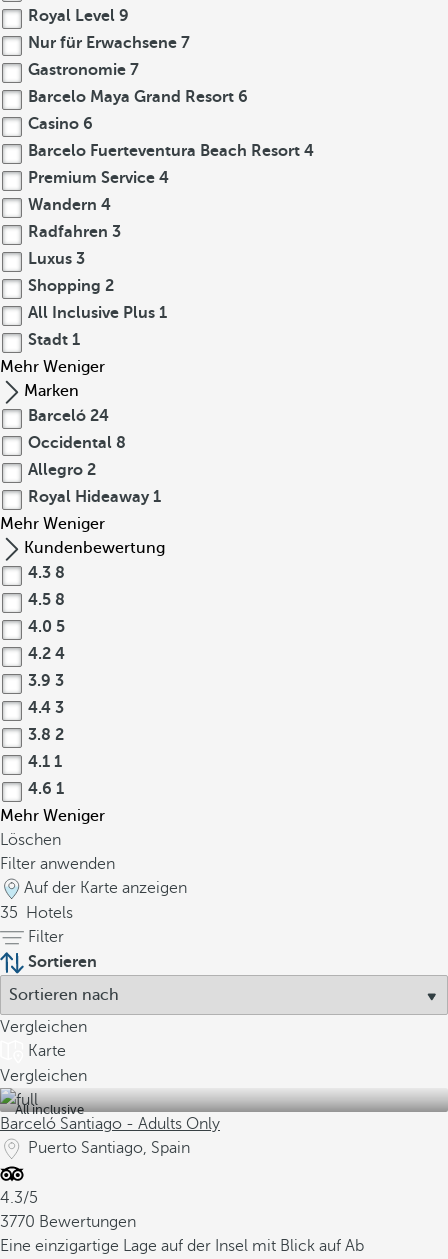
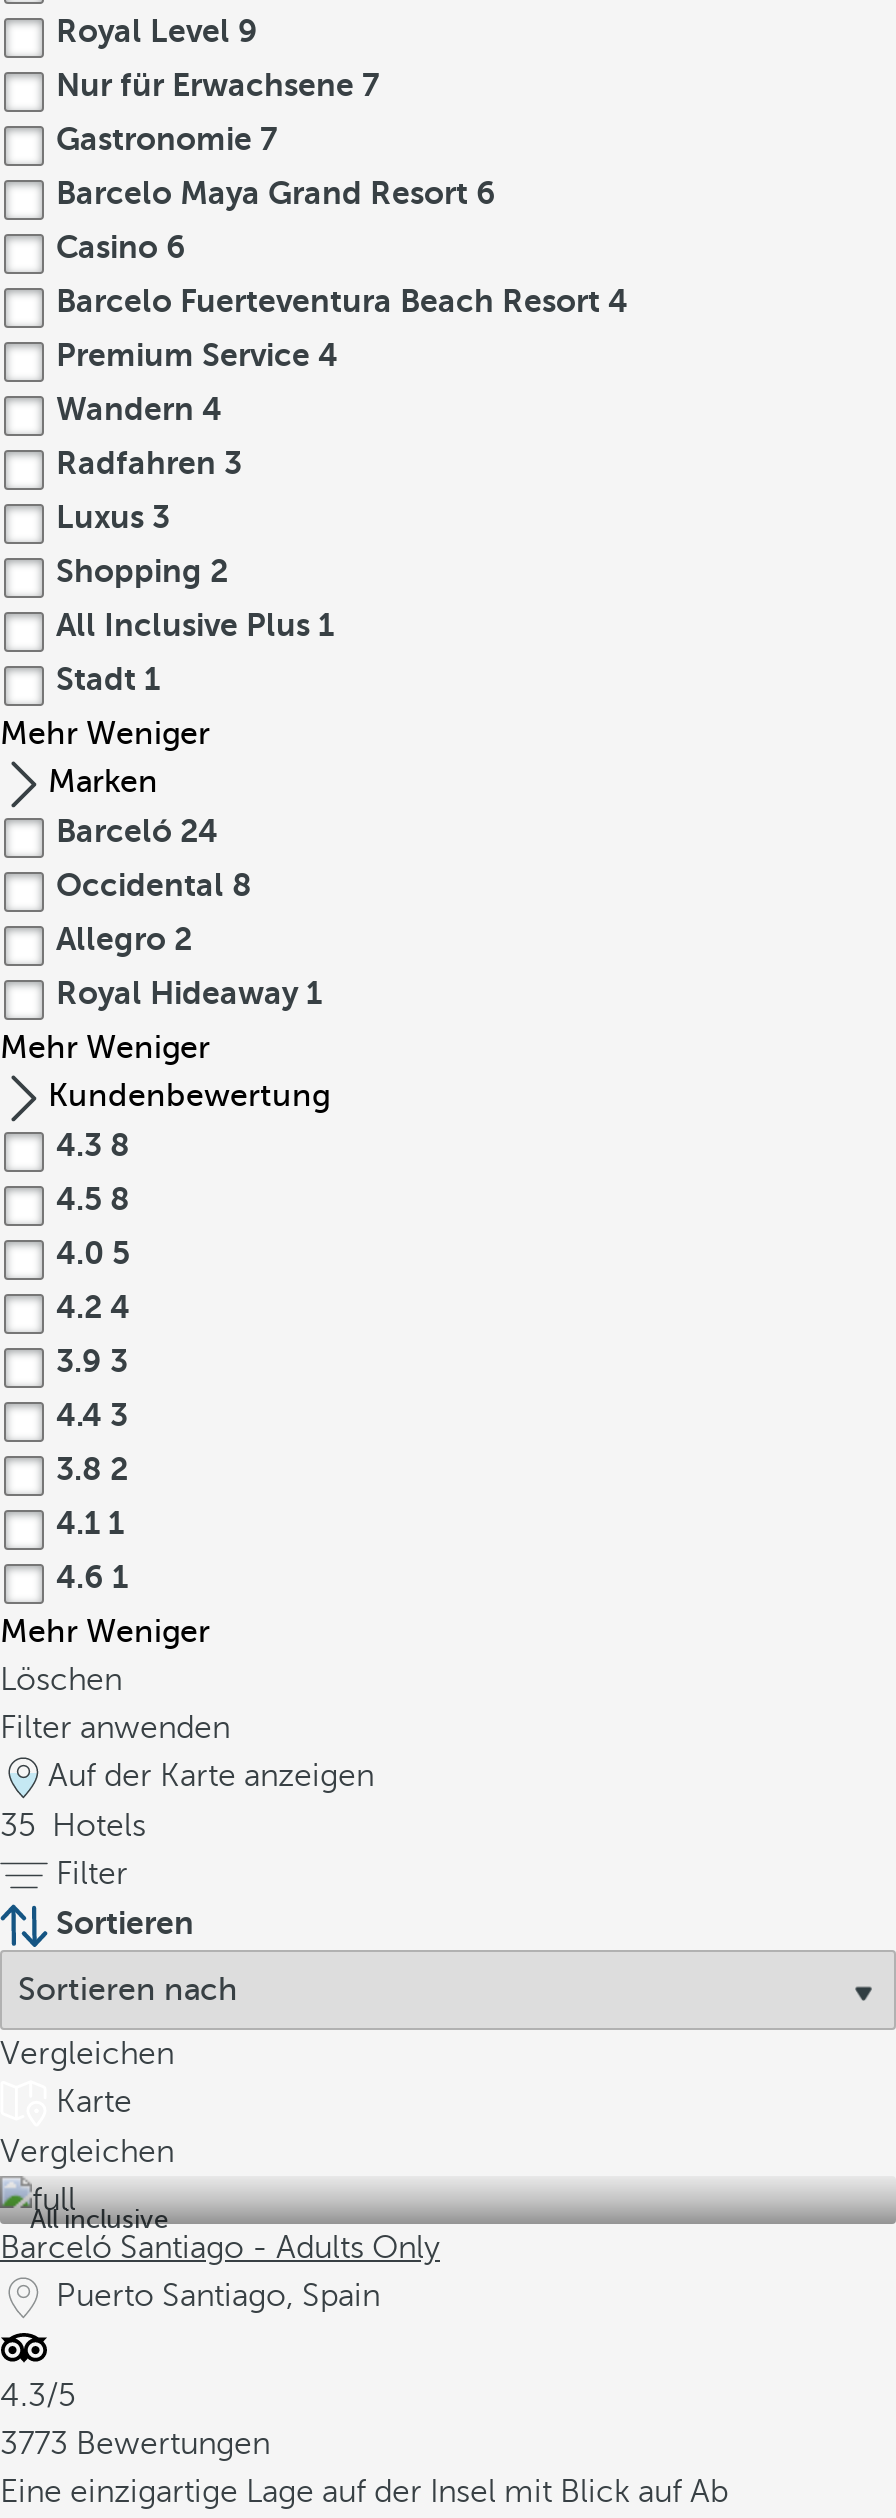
[0,1213,136,1231] 3770 Bewertungen -> [0,2426,270,2462] 3773 Bewertungen

